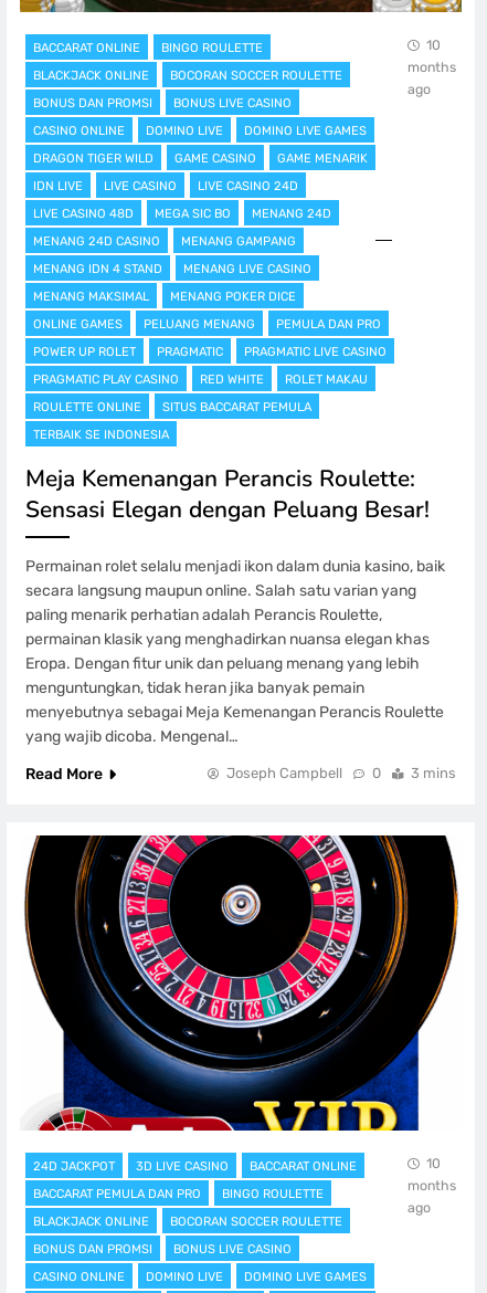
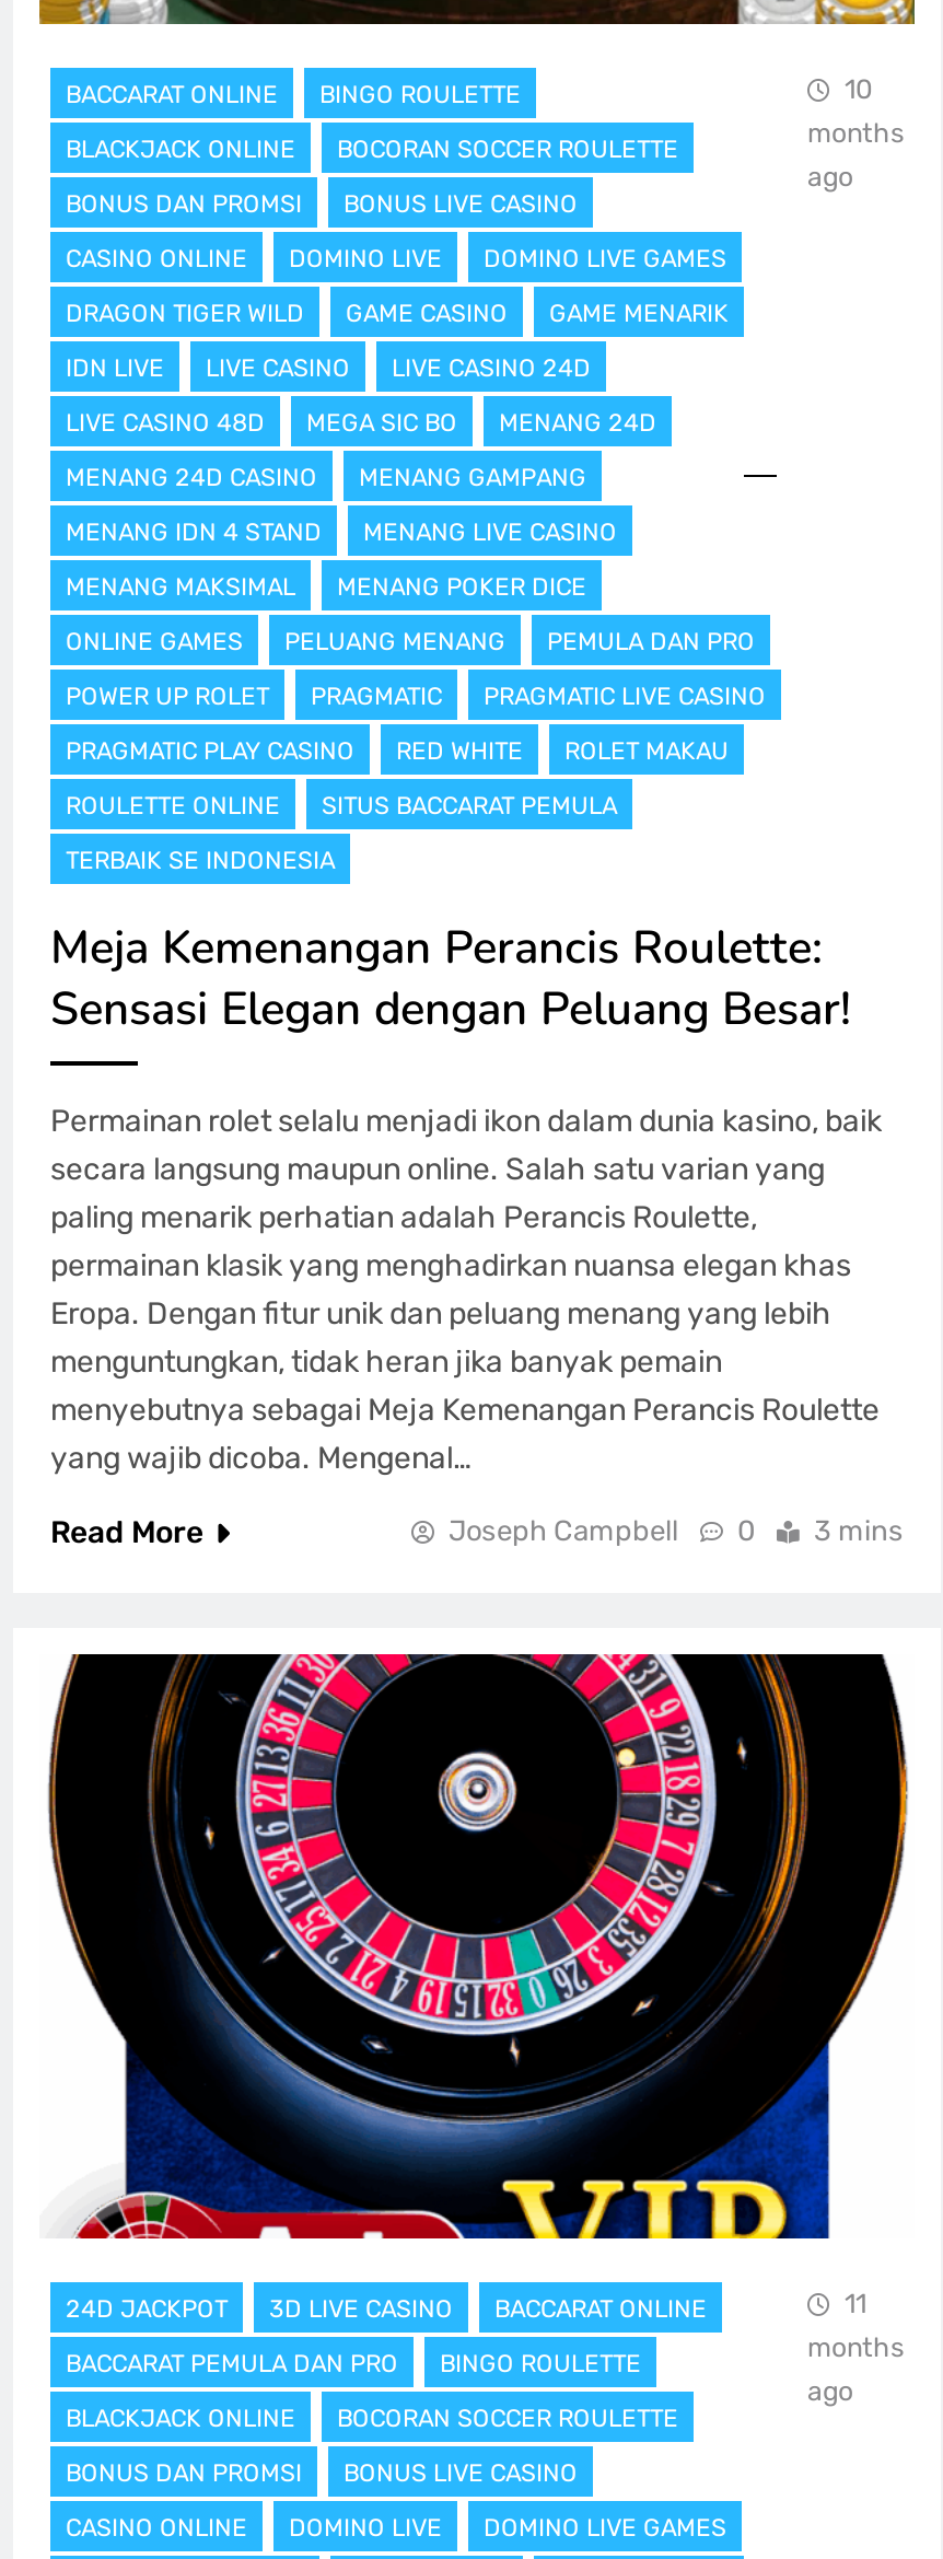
[426,1155,441,1171] 10 -> [845,2286,866,2319] 11

